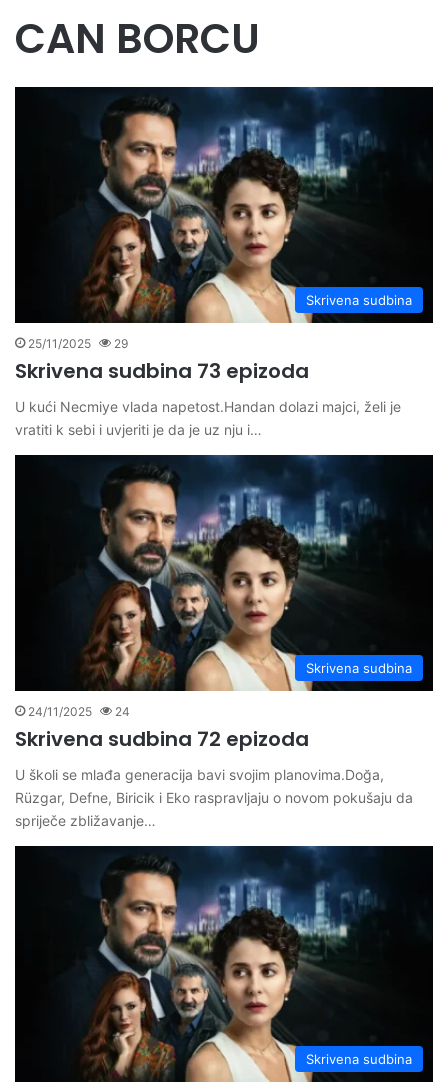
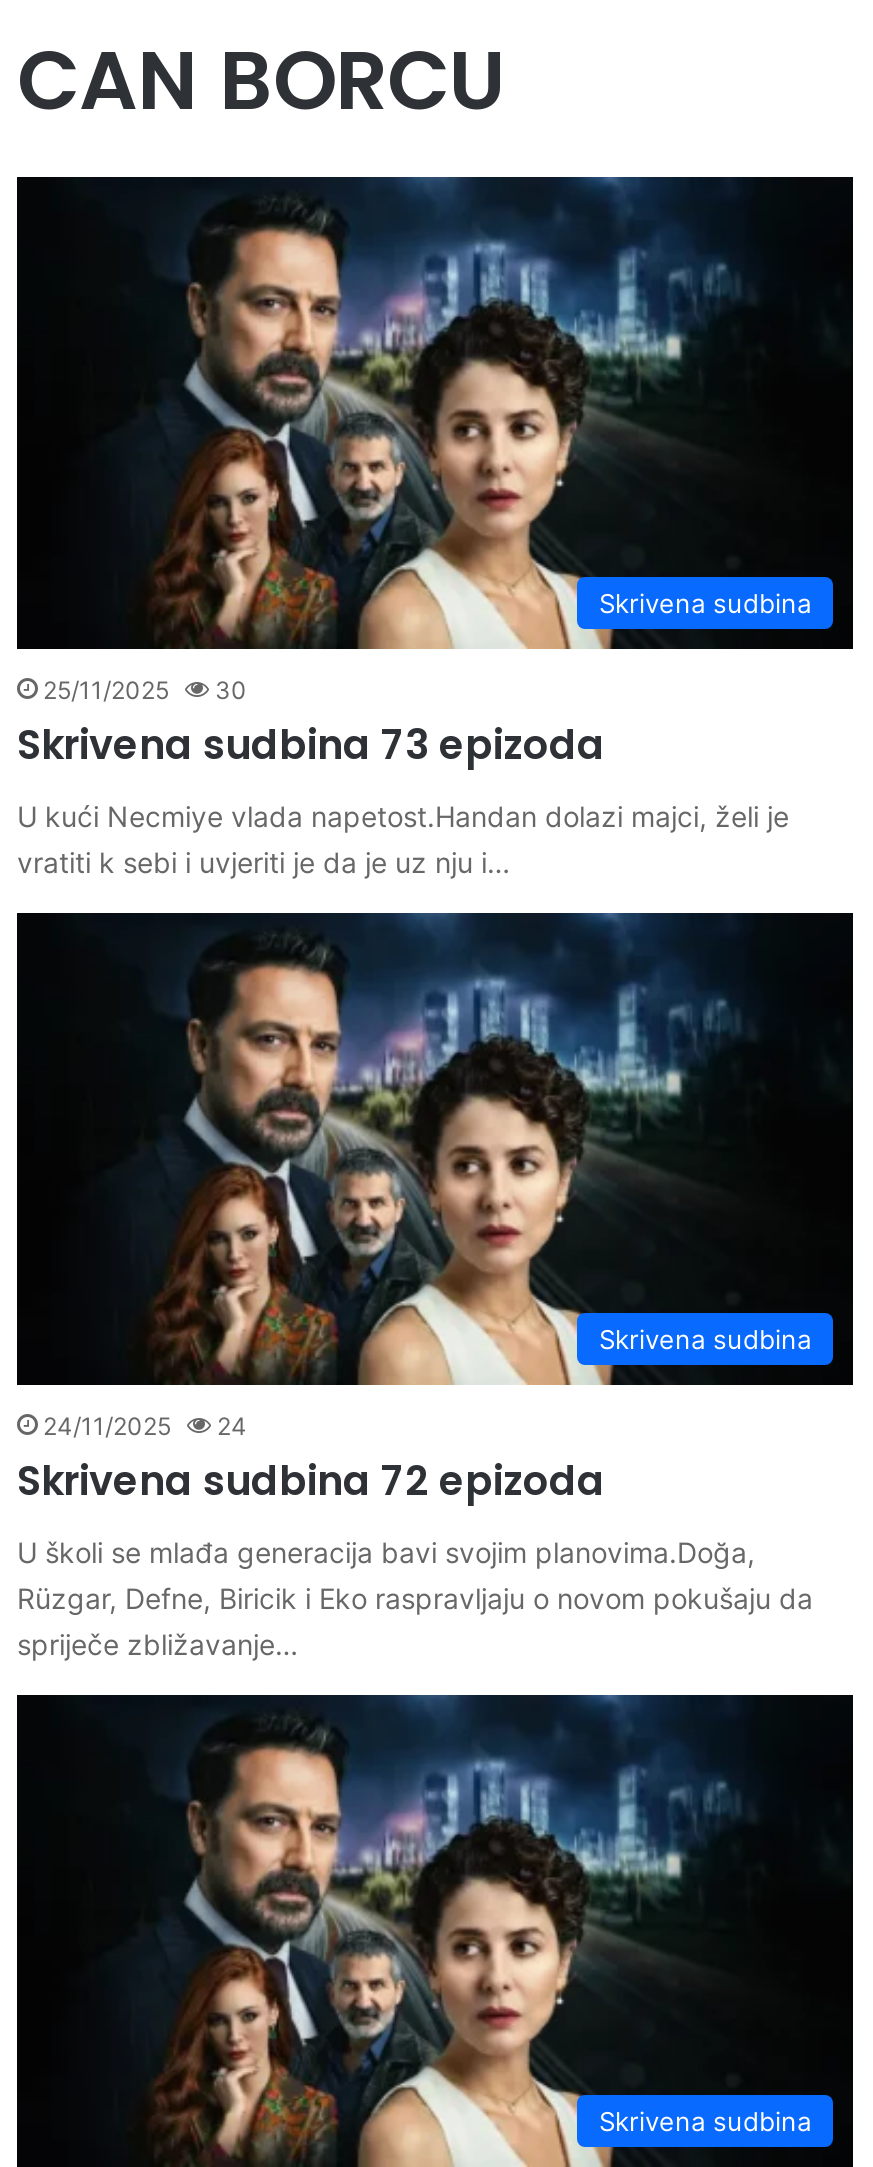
[28,336,128,351] 25/11/2025 29 -> [43,675,247,705] 25/11/2025 30

